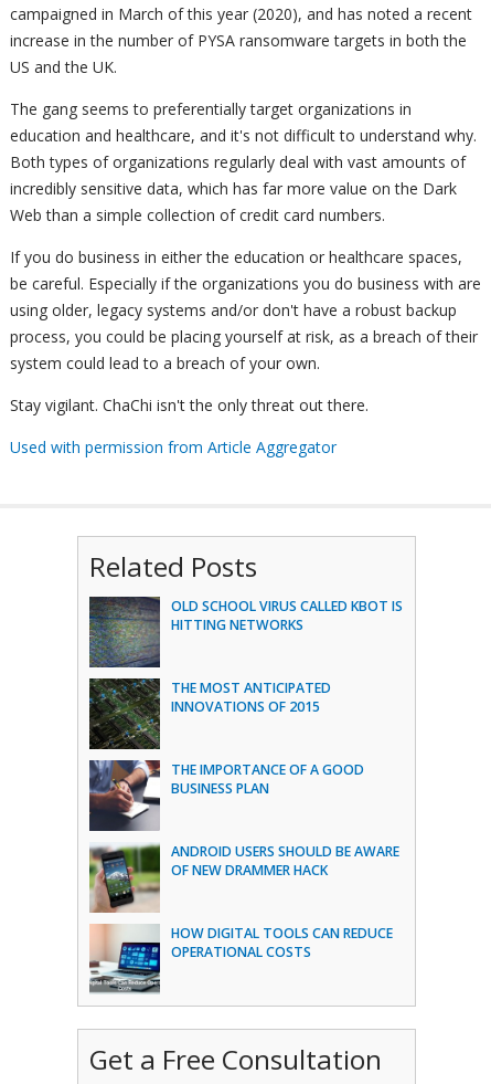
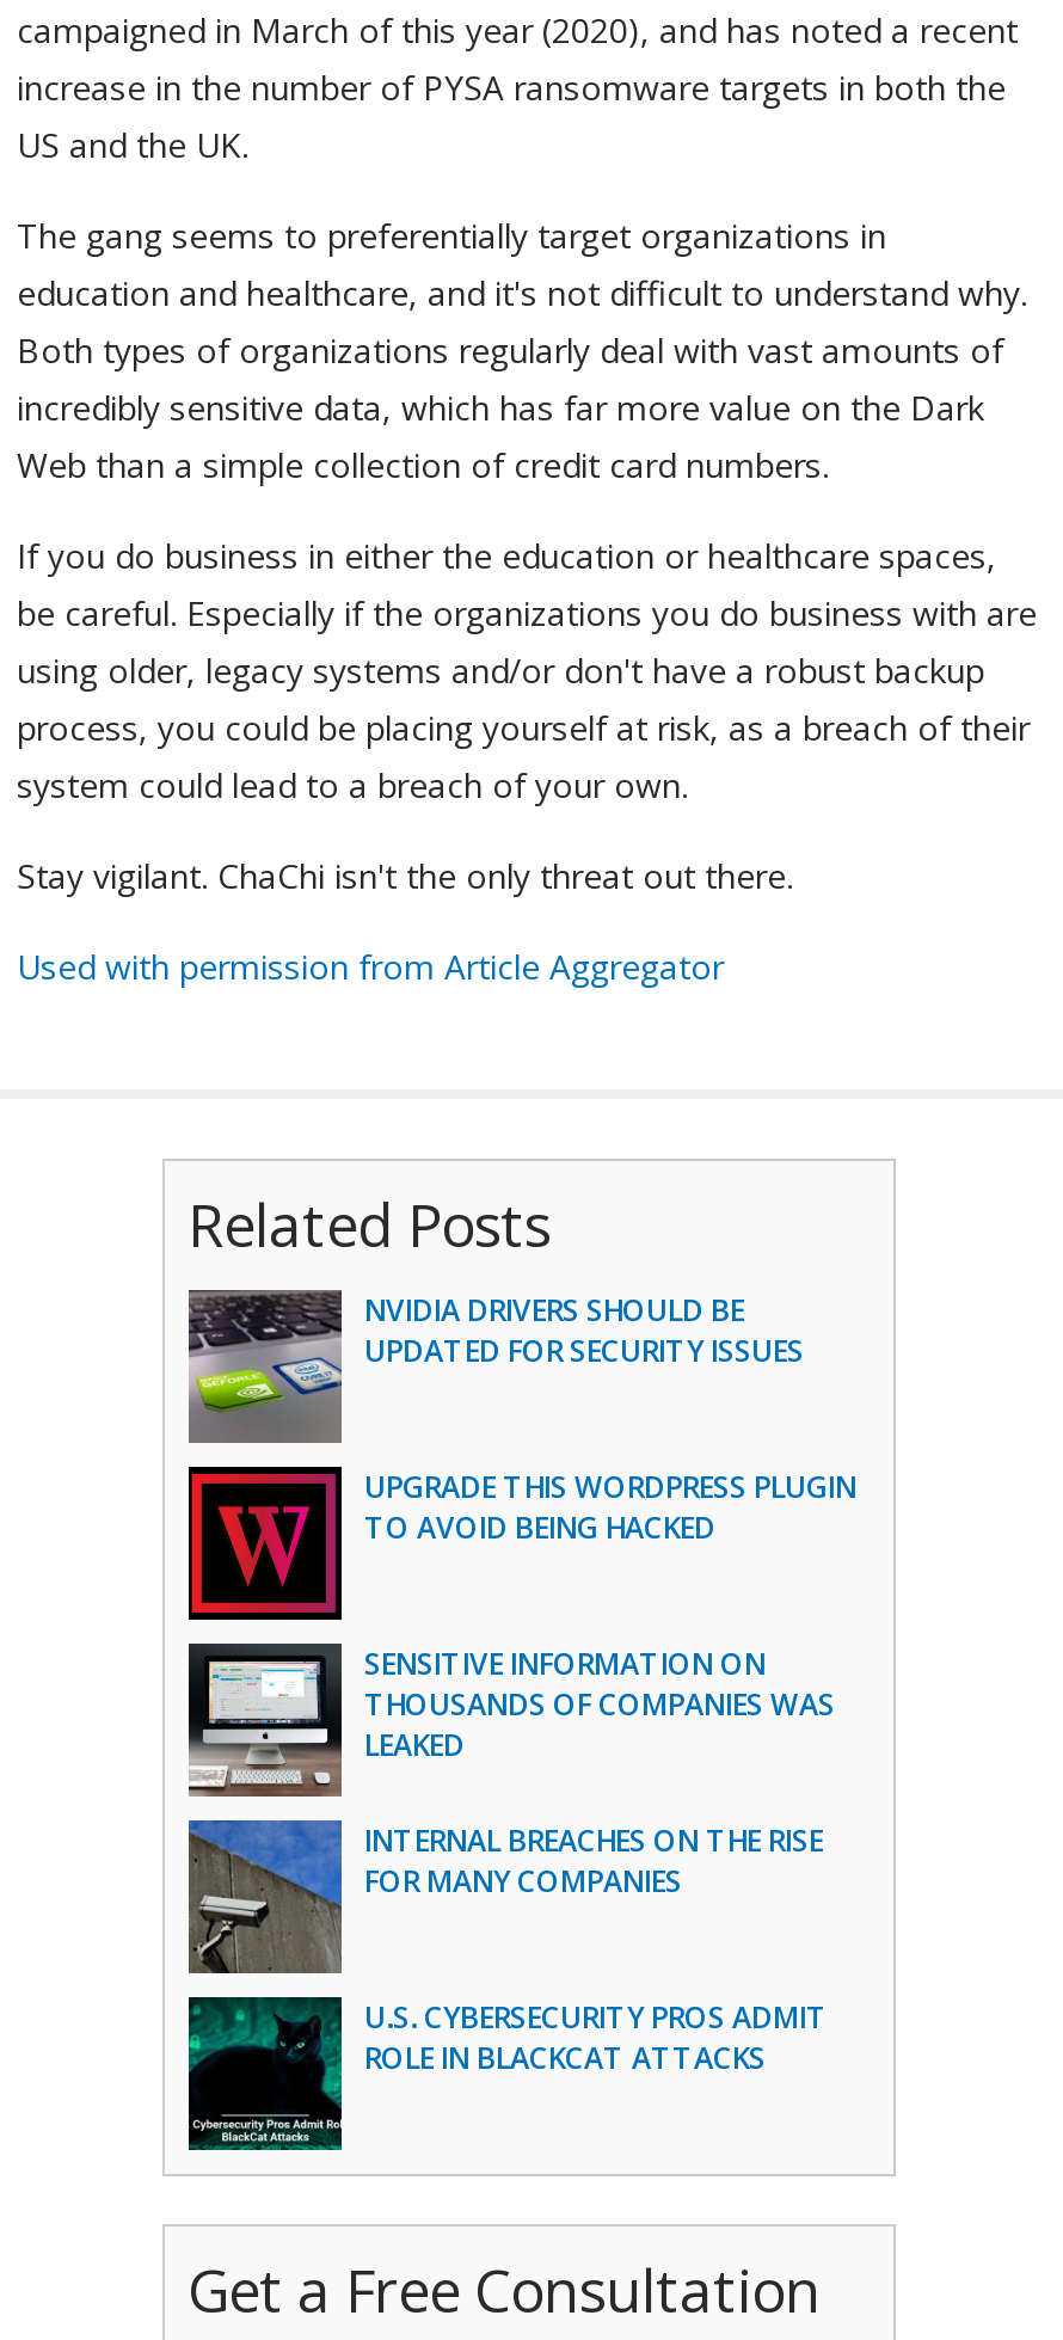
[89,597,402,669] [image] | OLD SCHOOL VIRUS CALLED KBOT IS | HITTING NETWORKS -> [189,1290,804,1443] [image] | NVIDIA DRIVERS SHOULD BE | UPDATED FOR SECURITY ISSUES
[88,677,330,749] [image] | THE MOST ANTICIPATED | INNOVATIONS OF 2015 -> [189,1467,856,1617] [image] | UPGRADE THIS WORDPRESS PLUGIN | TO AVOID BEING HACKED
[88,759,364,832] [image] | THE IMPORTANCE OF A GOOD | BUSINESS PLAN -> [186,1641,835,1797] [image] | SENSITIVE INFORMATION ON | THOUSANDS OF COMPANIES WAS | LEAKED
[88,842,399,914] [image] | ANDROID USERS SHOULD BE AWARE | OF NEW DRAMMER HACK -> [186,1818,823,1976] [image] | INTERNAL BREACHES ON THE RISE | FOR MANY COMPANIES
[88,924,392,994] [image] | HOW DIGITAL TOOLS CAN REDUCE | OPERATIONAL COSTS -> [186,1995,828,2152] [image] | U.S. CYBERSECURITY PROS ADMIT | ROLE IN BLACKCAT ATTACKS

